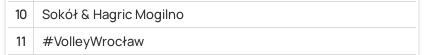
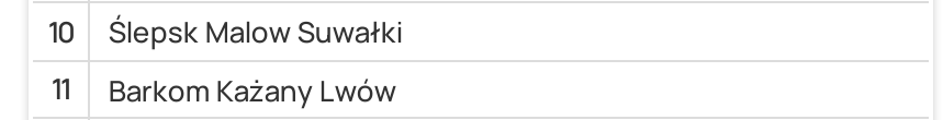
[42,5,184,23] Sokół & Hagric Mogilno -> [108,12,402,51] Ślepsk Malow Suwałki
[42,32,144,50] #VolleyWrocław -> [108,70,396,109] Barkom Każany Lwów

